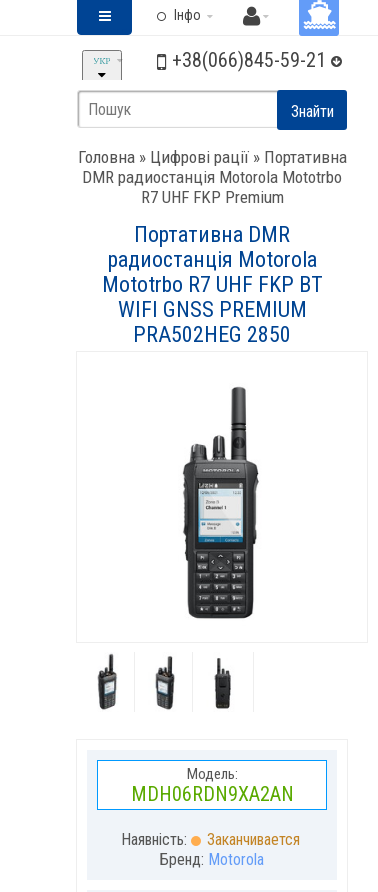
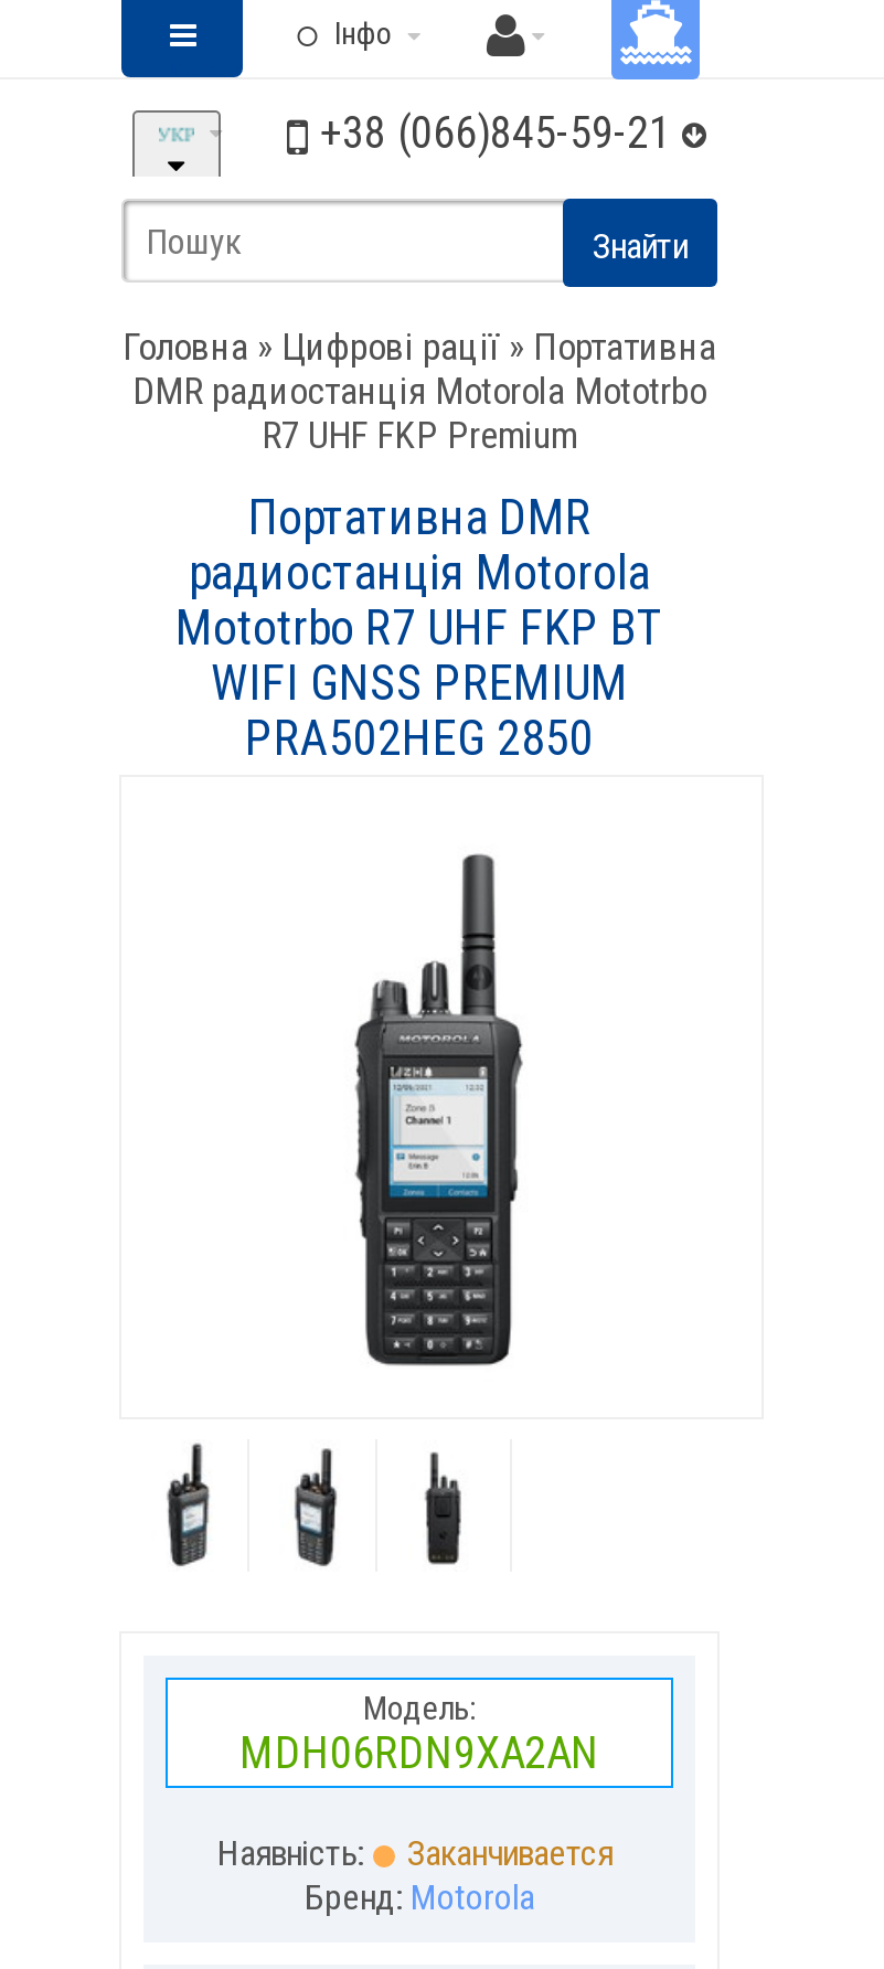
[172,48,331,72] +38(066)845-59-21 -> [320,106,682,159] +38 (066)845-59-21

